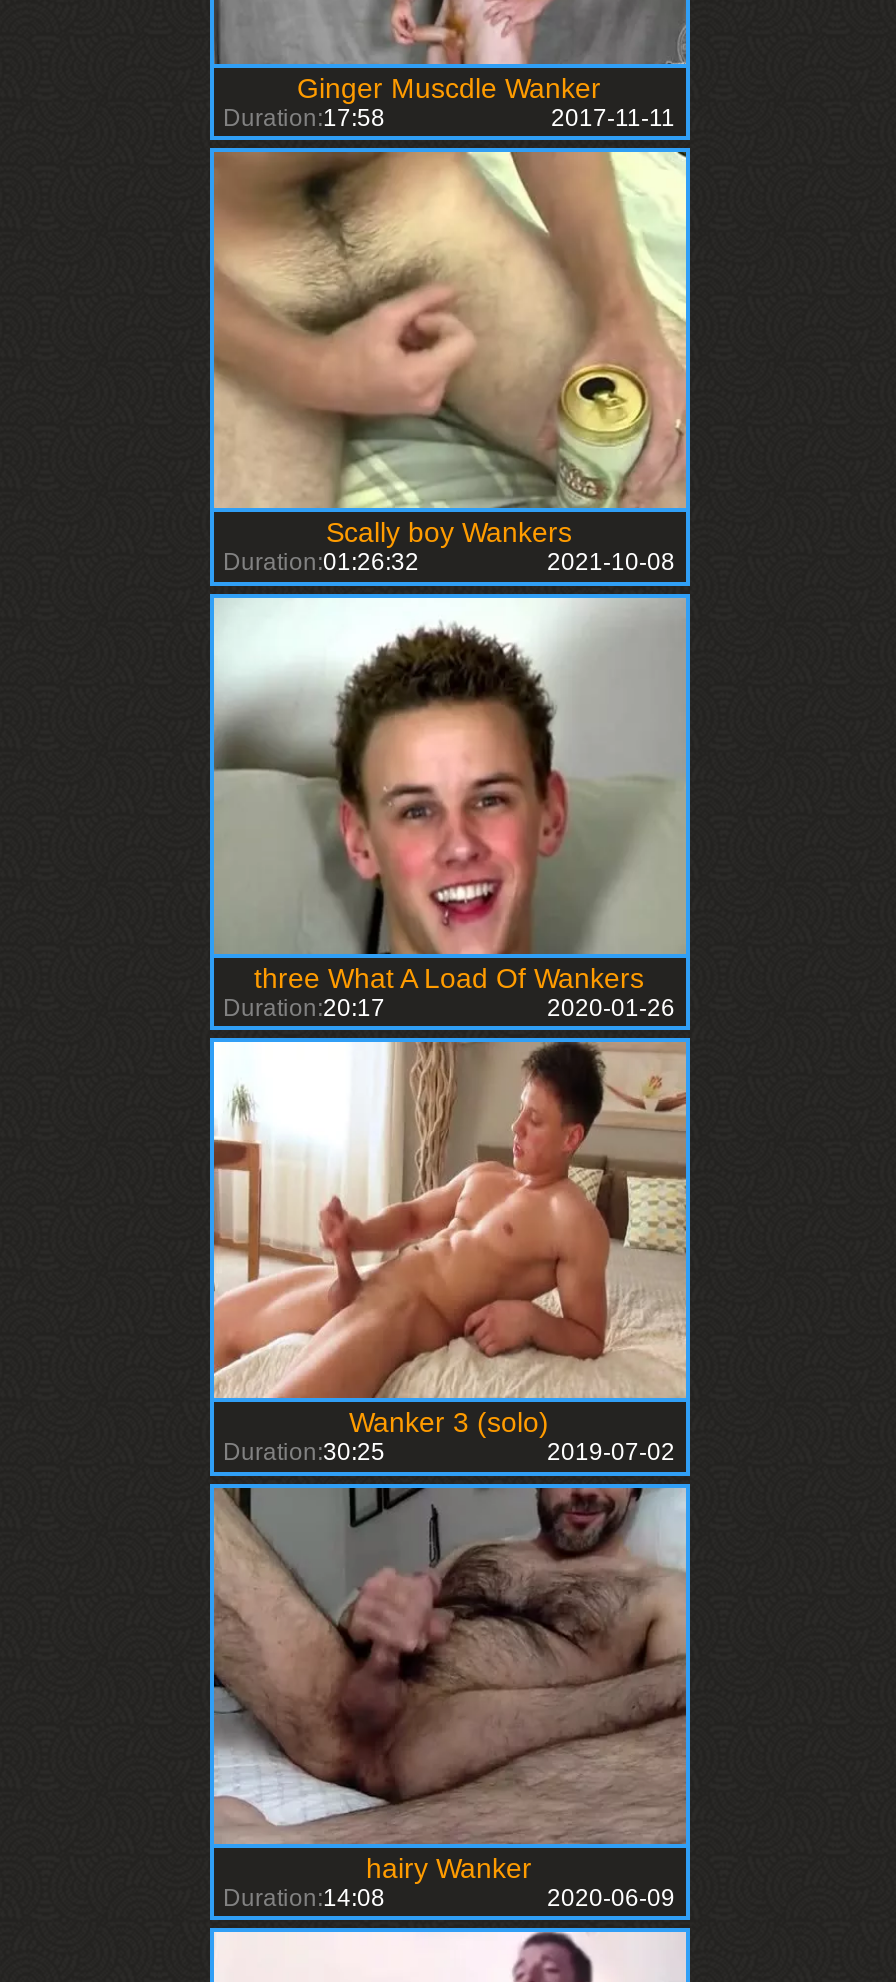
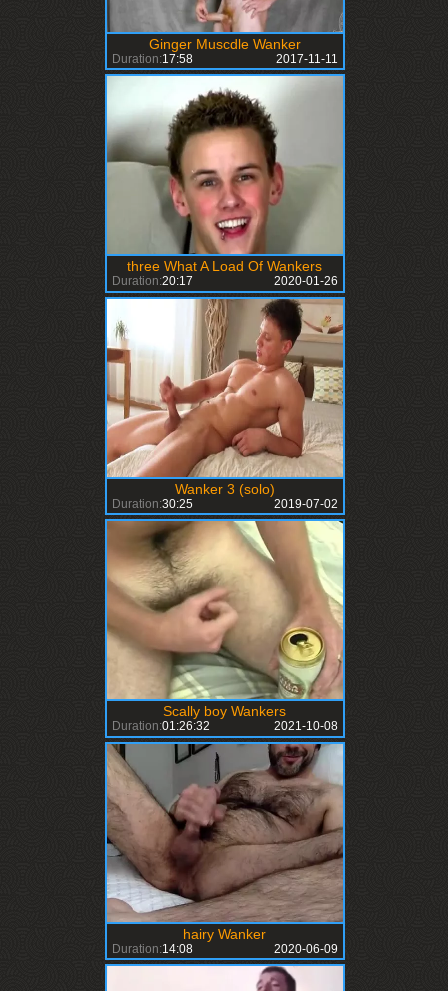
moved [212,150,688,576] -> [107,520,344,733]: [image] | Scally boy Wankers | Duration: 01:26:32 | 2021-10-08
moved [196,584,702,1466] -> [98,70,351,510]: [image] | three What A Load Of Wankers | Duration: 20:17 | 2020-01-26 | Wanker 3 (solo) | Duration: 30:25 | 2019-07-02

